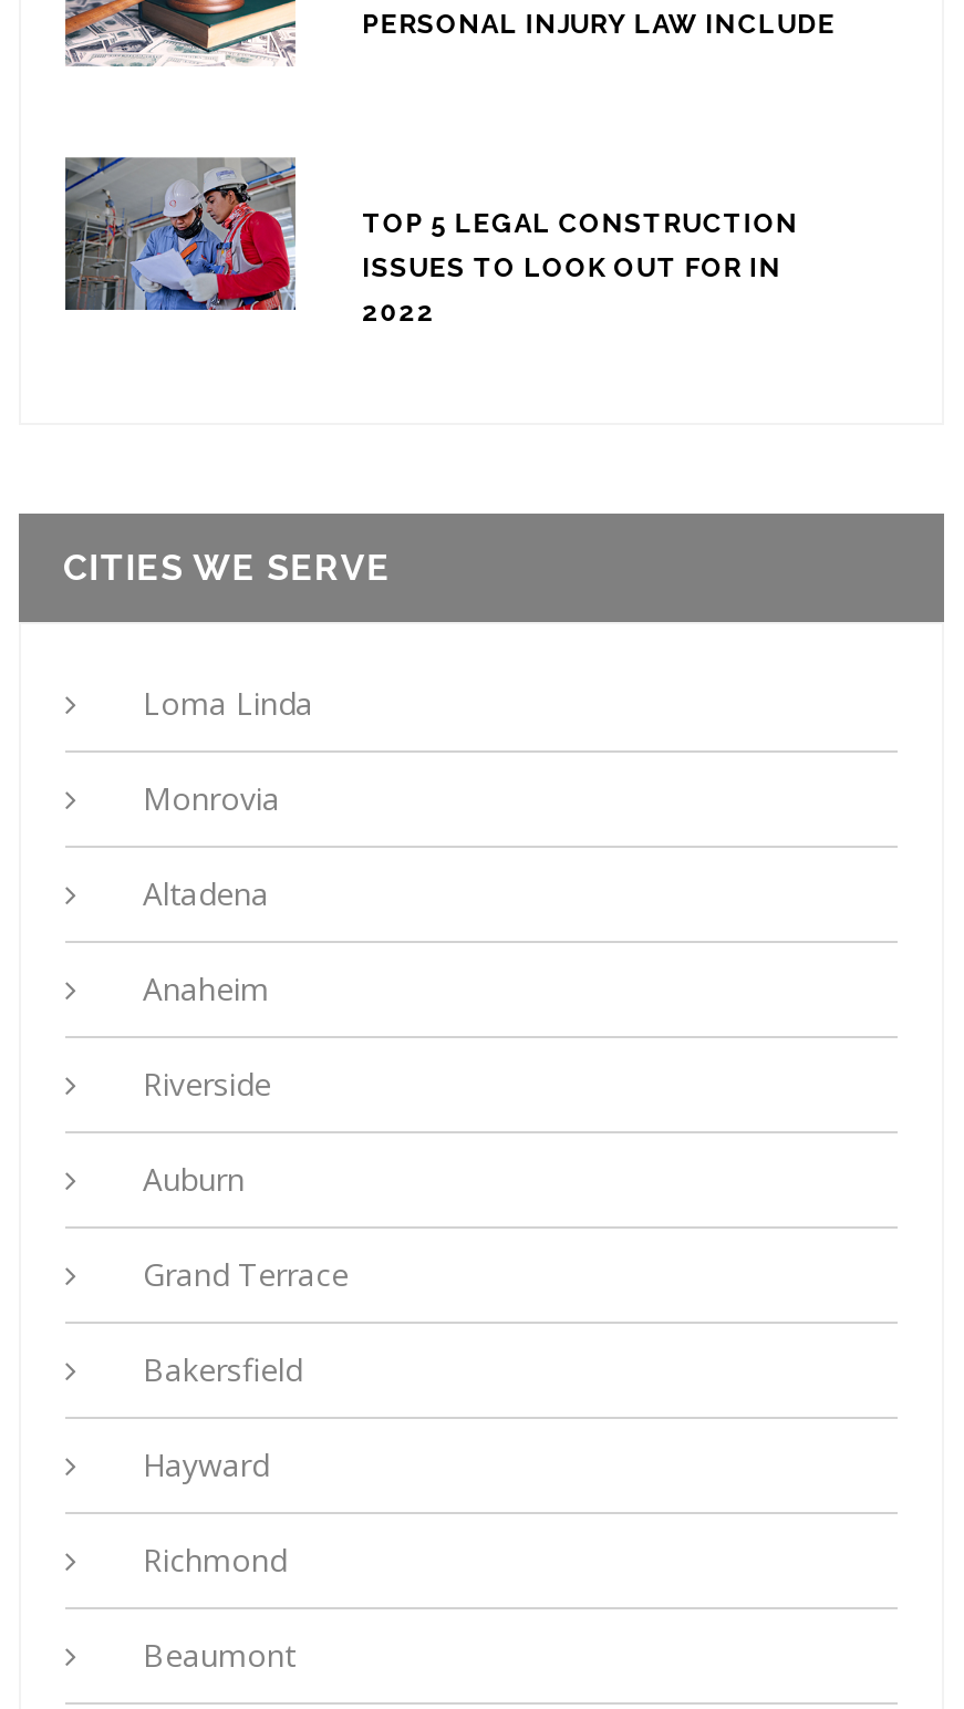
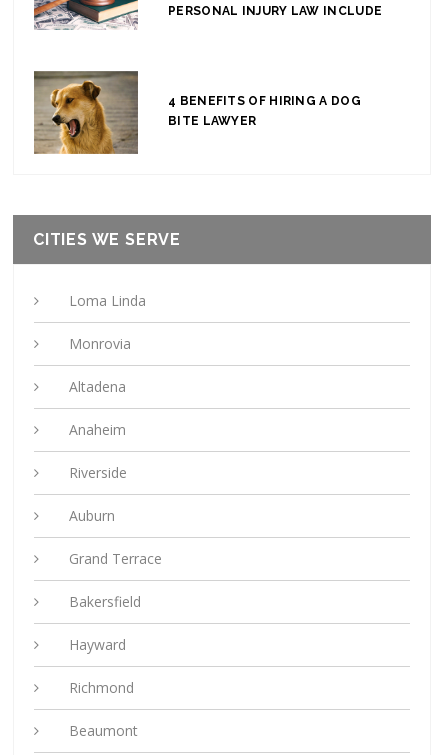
[63,157,798,341] [image] | TOP 5 LEGAL CONSTRUCTION | ISSUES TO LOOK OUT FOR IN | 2022 -> [33,71,361,155] [image] | 4 BENEFITS OF HIRING A DOG | BITE LAWYER

